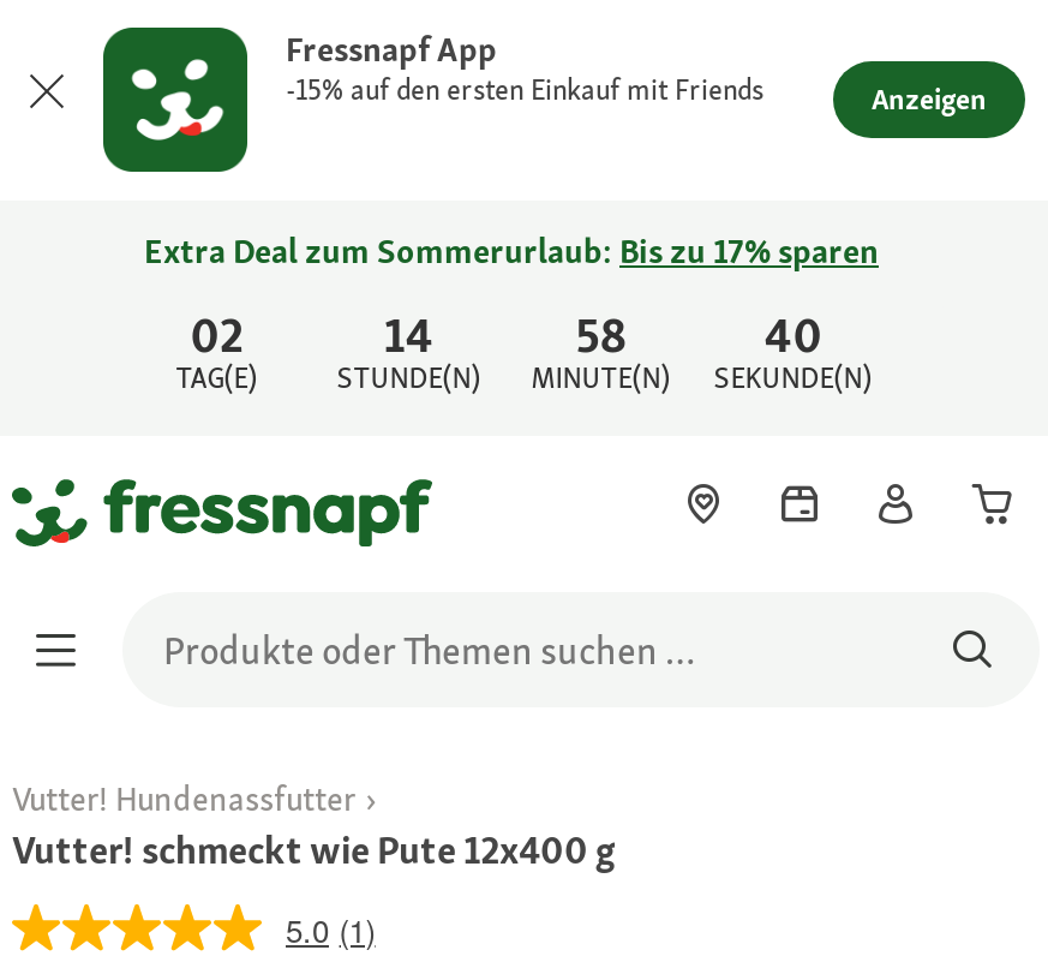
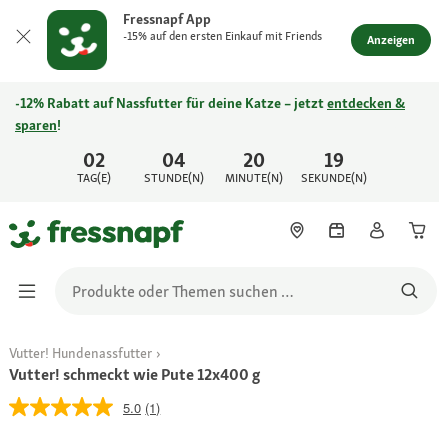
[144,229,879,273] Extra Deal zum Sommerurlaub: Bis zu 17% sparen -> [15,94,405,134] -12% Rabatt auf Nassfutter für deine Katze – jetzt entdecken & | sparen!
[384,304,434,366] 14 -> [162,147,186,173] 04
[576,304,626,366] 58 -> [243,147,265,173] 20
[764,304,822,366] 40 -> [324,147,344,173] 19

